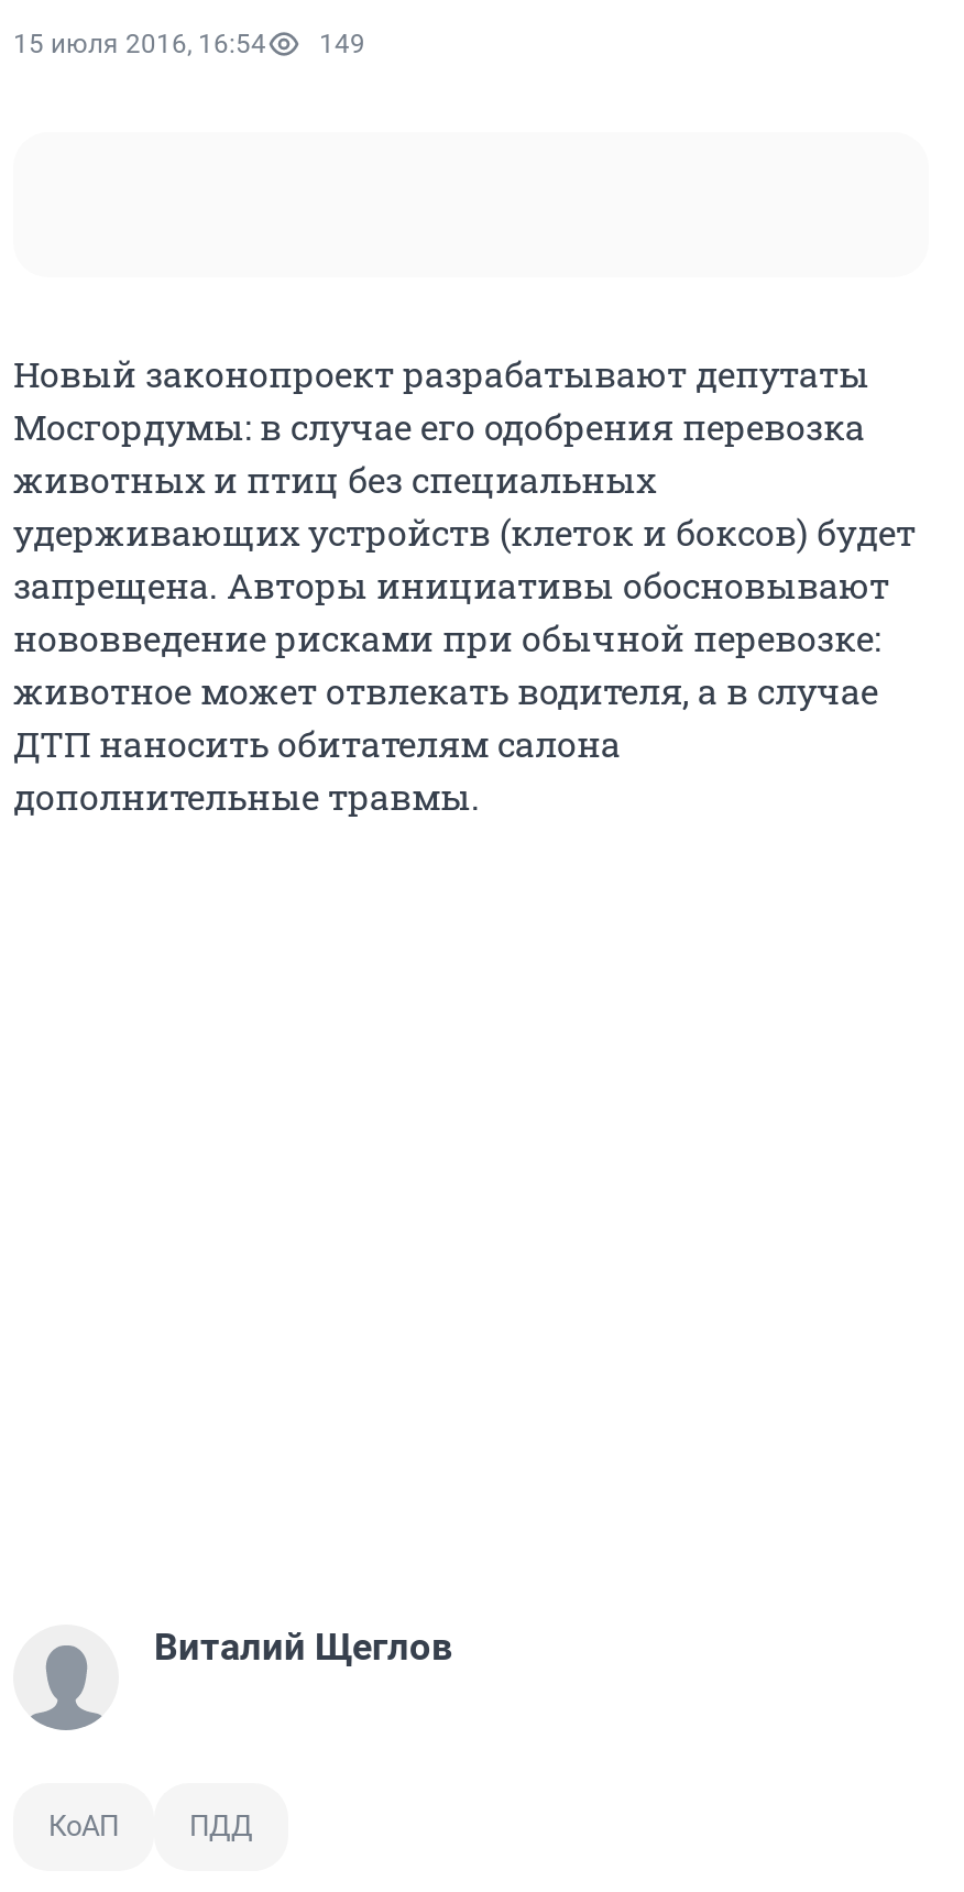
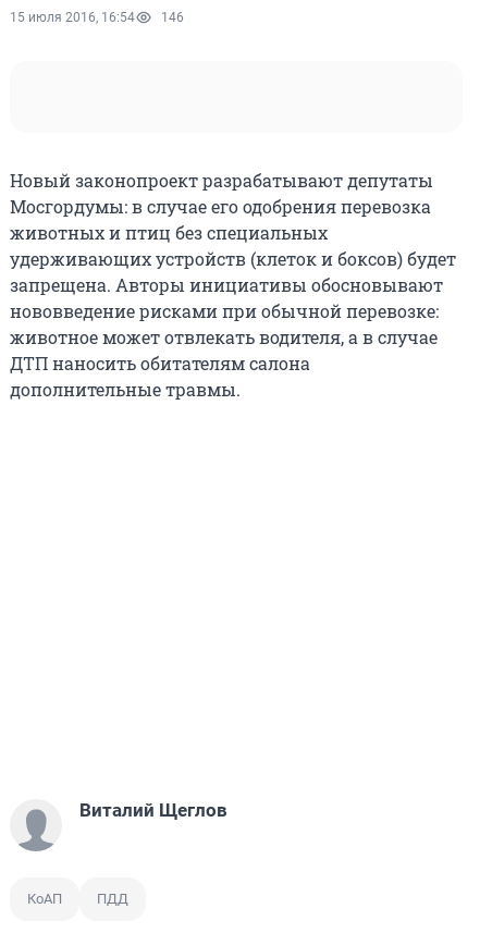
[13,29,365,60] 15 июля 2016, 16:54 149 -> [10,10,184,25] 15 июля 2016, 16:54 146

